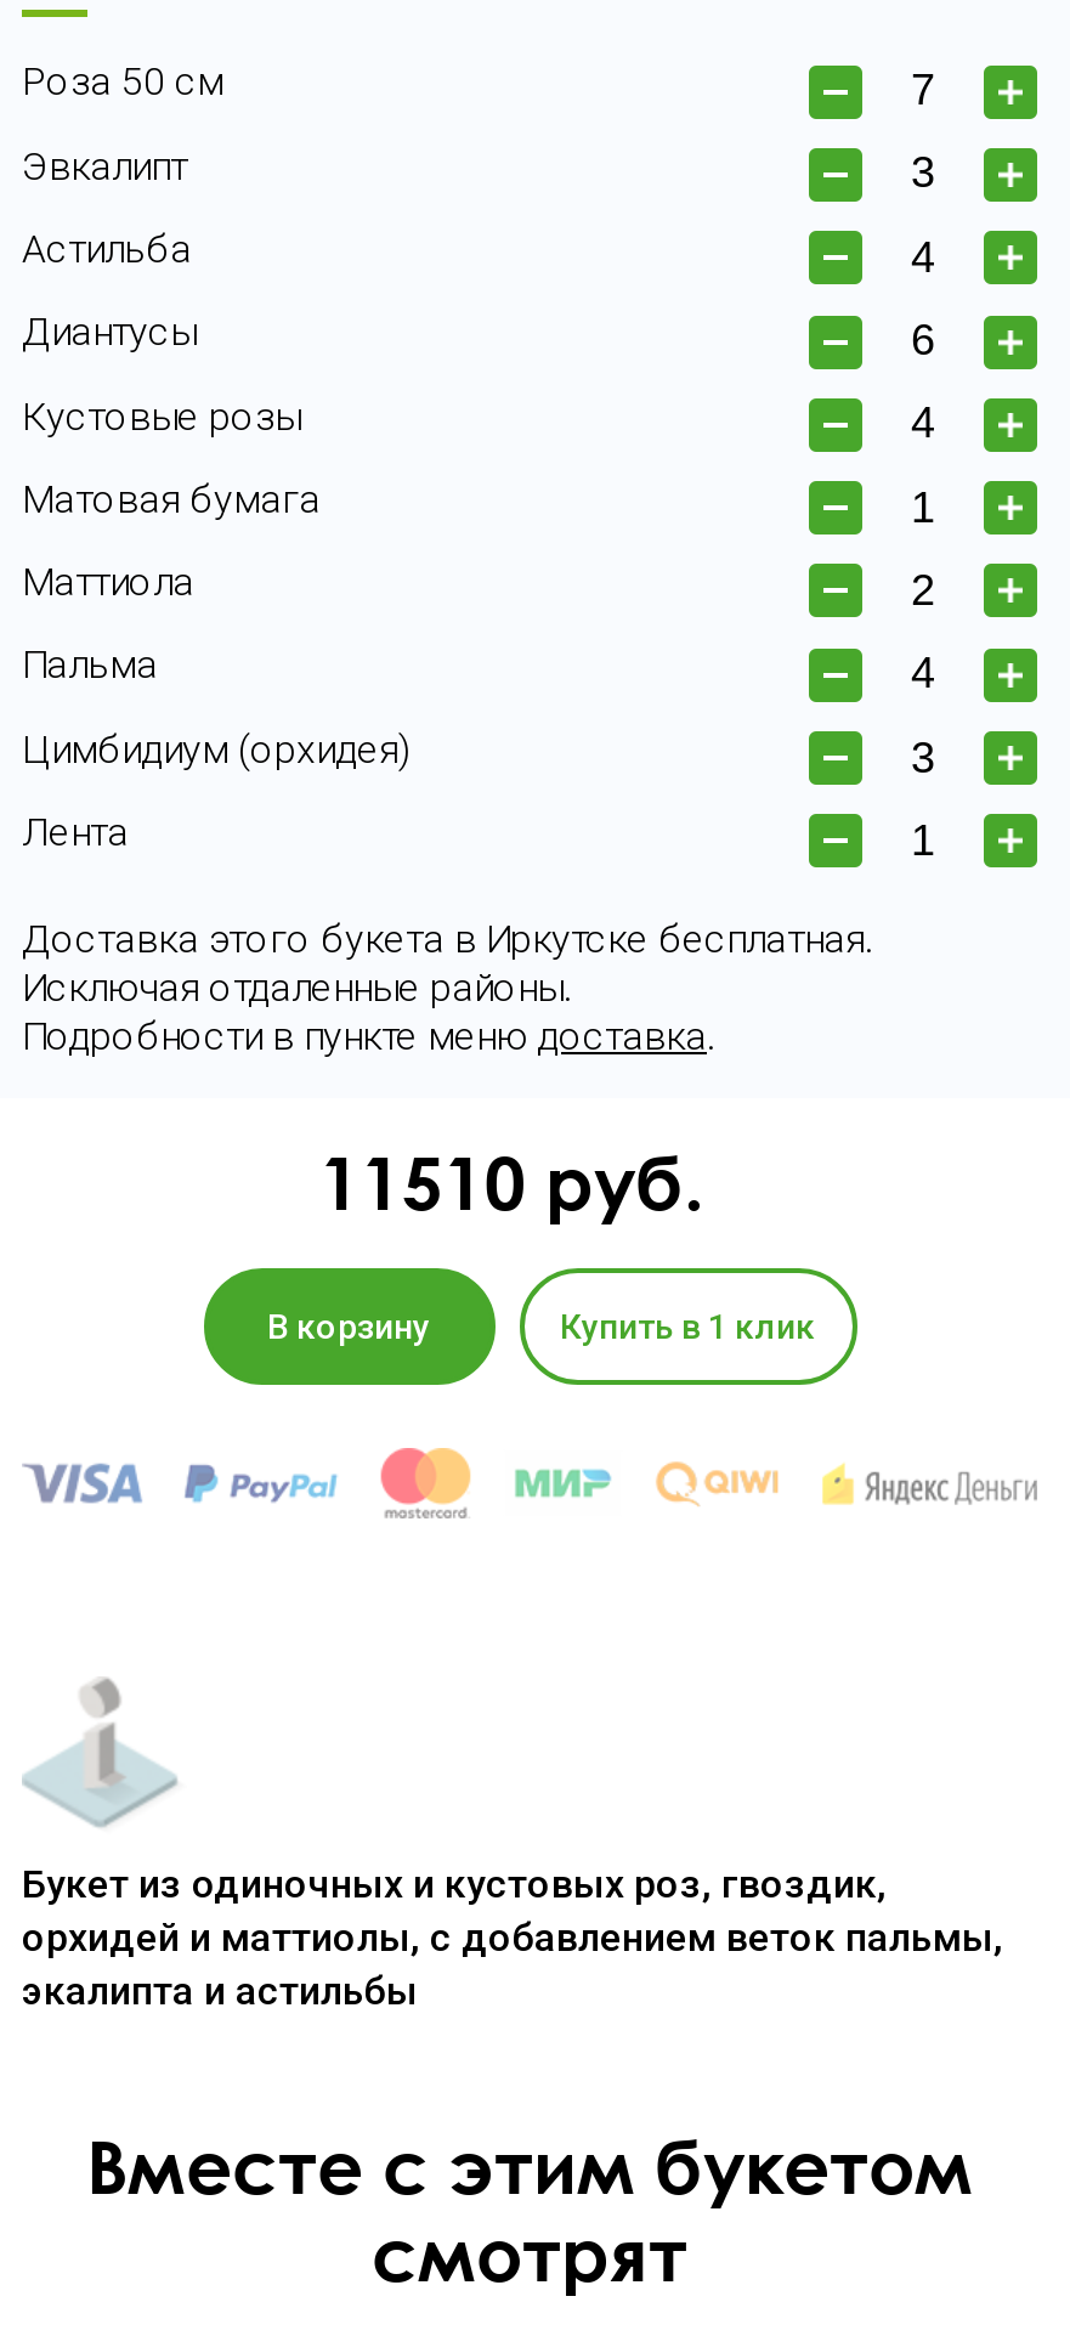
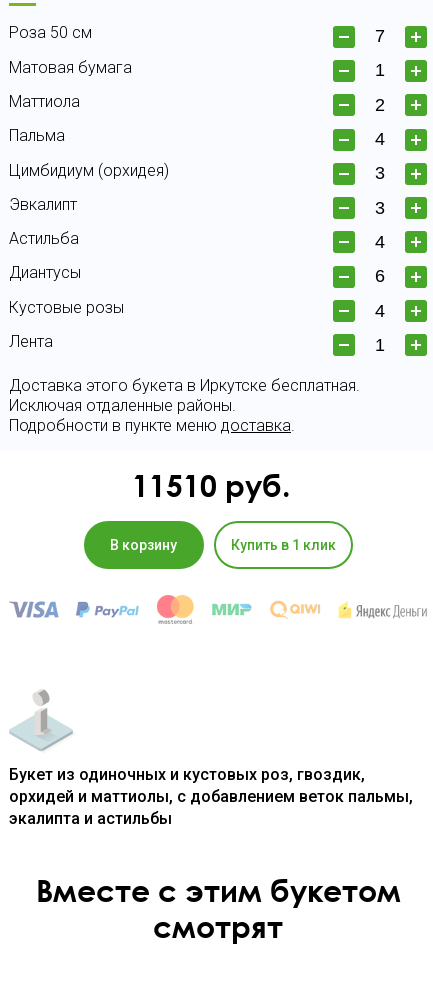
moved [22,142,301,439] -> [9,195,124,317]: Эвкалипт | Астильба | Диантусы | Кустовые розы
moved [22,476,411,772] -> [9,58,169,179]: Матовая бумага | Маттиола | Пальма | Цимбидиум (орхидея)

